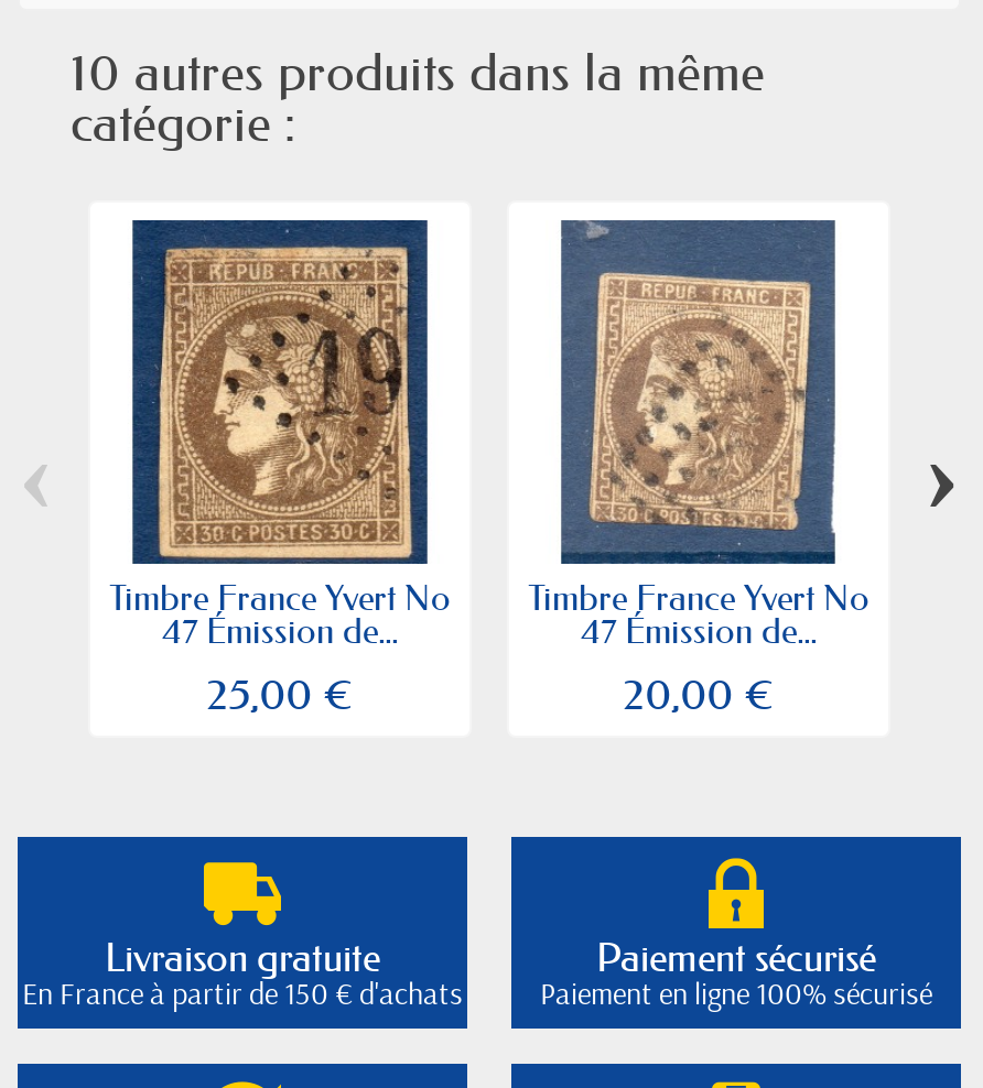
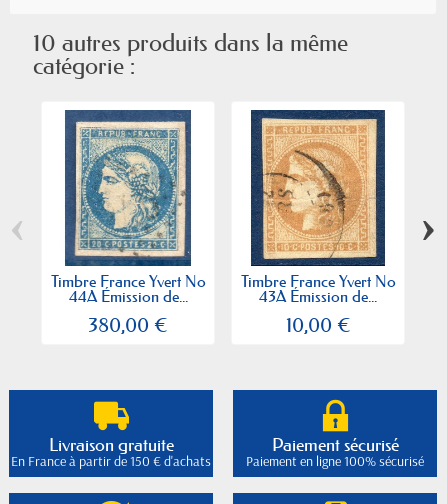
[130,218,430,652] [image] | 47 Émission de... -> [61,110,195,306] [image] | 44A Émission de...
[551,220,846,652] [image] | 47 Émission de... -> [250,109,386,306] [image] | 43A Émission de...
[206,668,354,721] 25,00 € -> [88,313,168,337] 380,00 €
[623,668,775,721] 20,00 € -> [285,313,350,337] 10,00 €

